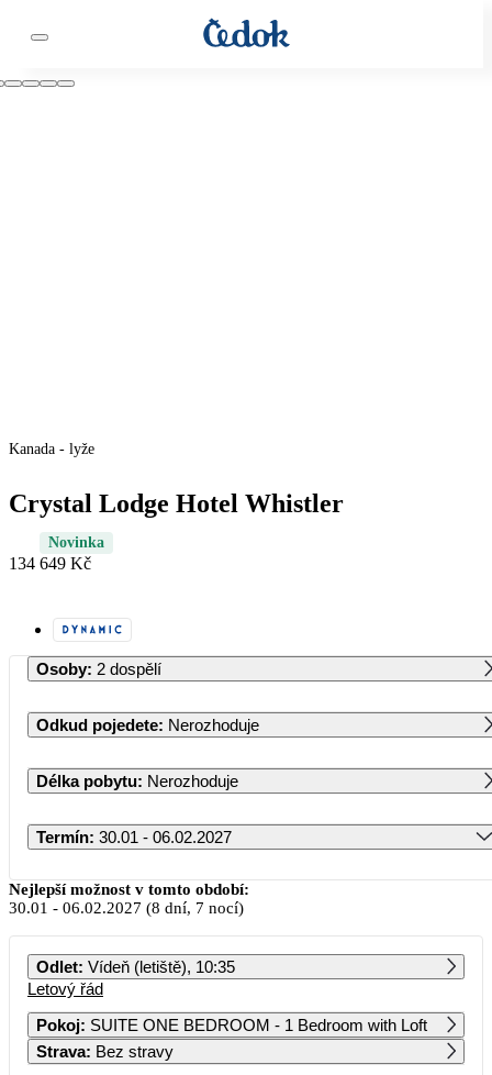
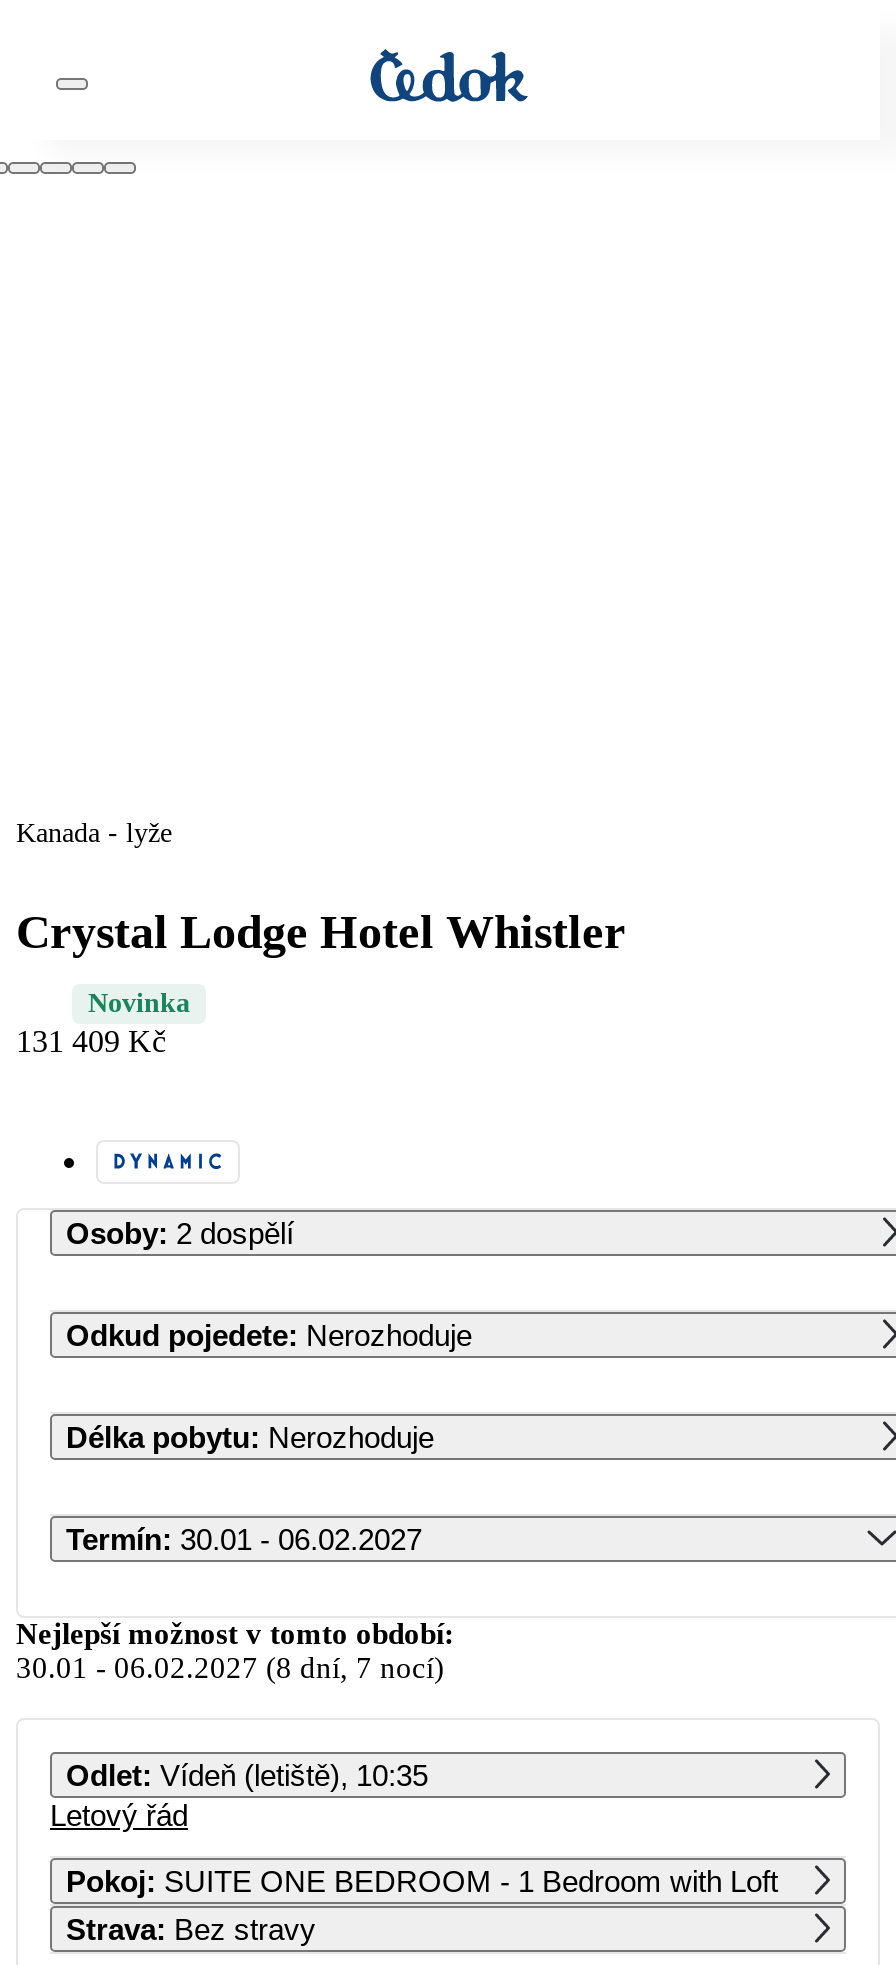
[9,553,91,572] 134 649 Kč -> [16,1023,166,1057] 131 409 Kč

